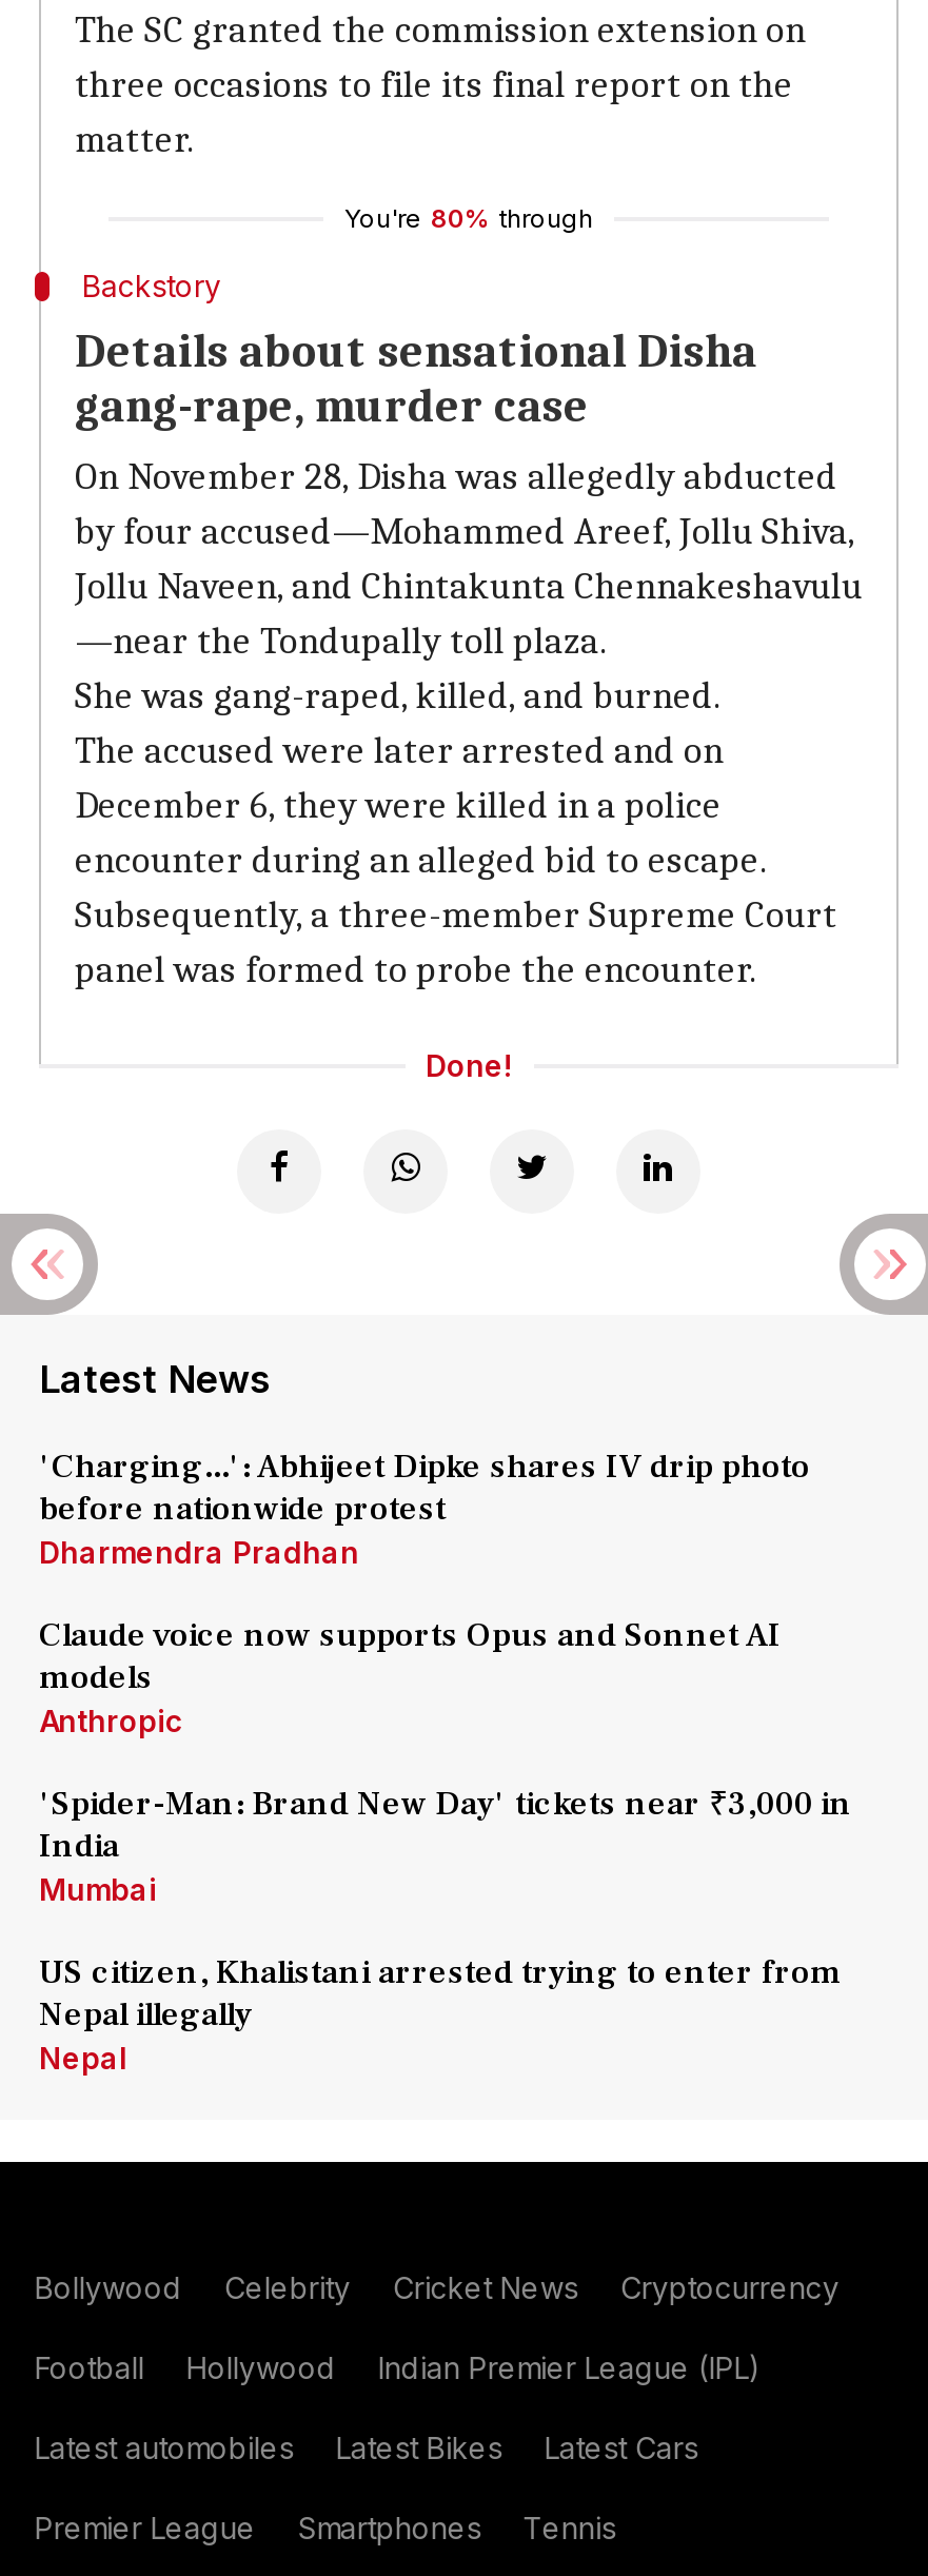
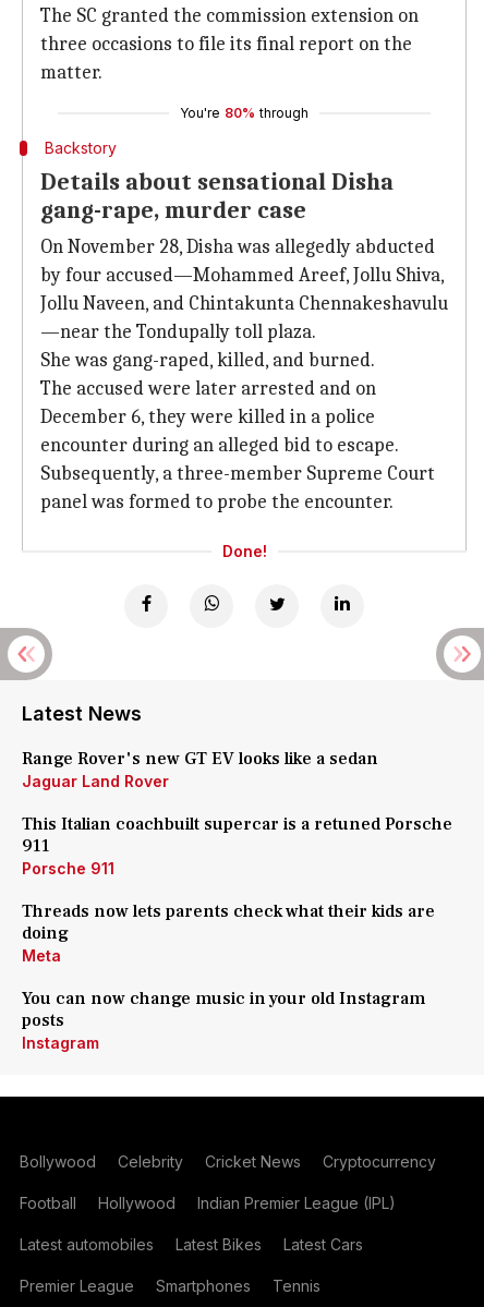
[39,1446,810,1570] 'Charging...': Abhijeet Dipke shares IV drip photo | before nationwide protest | Dharmendra Pradhan -> [22,748,378,790] Range Rover's new GT EV looks like a sedan | Jaguar Land Rover
[39,1614,781,1738] Claude voice now supports Opus and Sonnet AI | models | Anthropic -> [22,813,452,878] This Italian coachbuilt supercar is a retuned Porsche | 911 | Porsche 911
[39,1783,852,1907] 'Spider-Man: Brand New Day' tickets near ₹3,000 in | India | Mumbai -> [22,900,435,965] Threads now lets parents check what their kids are | doing | Meta
[39,1951,842,2076] US citizen, Khalistani arrested trying to enter from | Nepal illegally | Nepal -> [22,988,425,1052] You can now change music in your old Instagram | posts | Instagram

